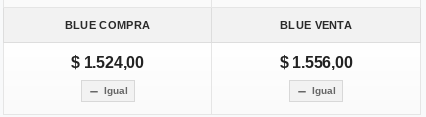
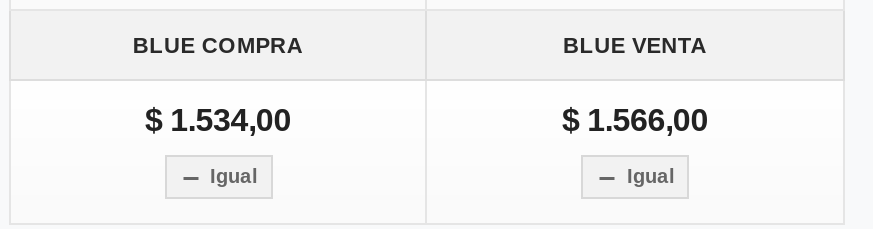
[71,54,144,71] $ 1.524,00 -> [145,103,291,137] $ 1.534,00
[279,54,352,71] $ 1.556,00 -> [562,103,708,137] $ 1.566,00

